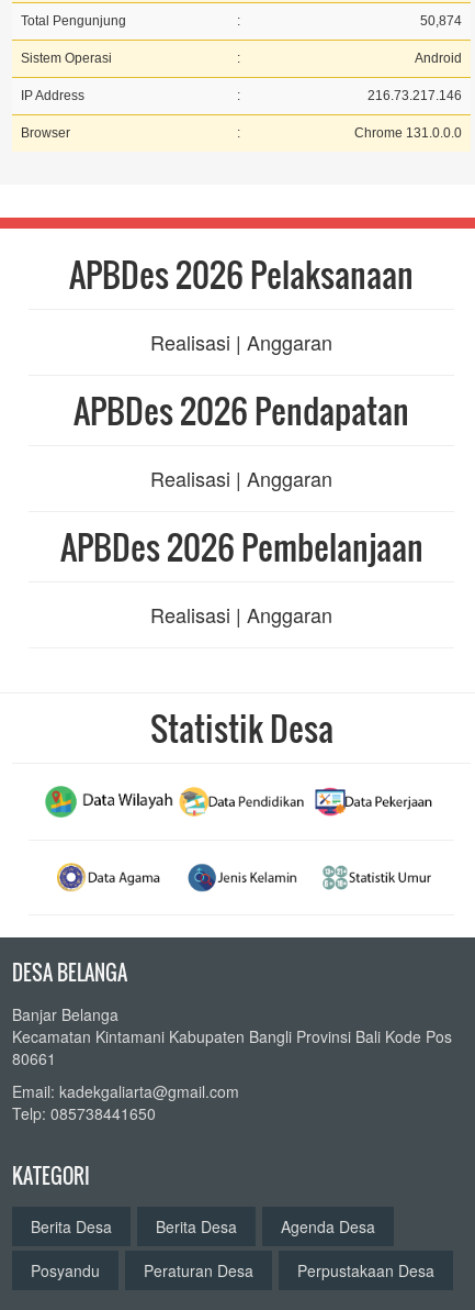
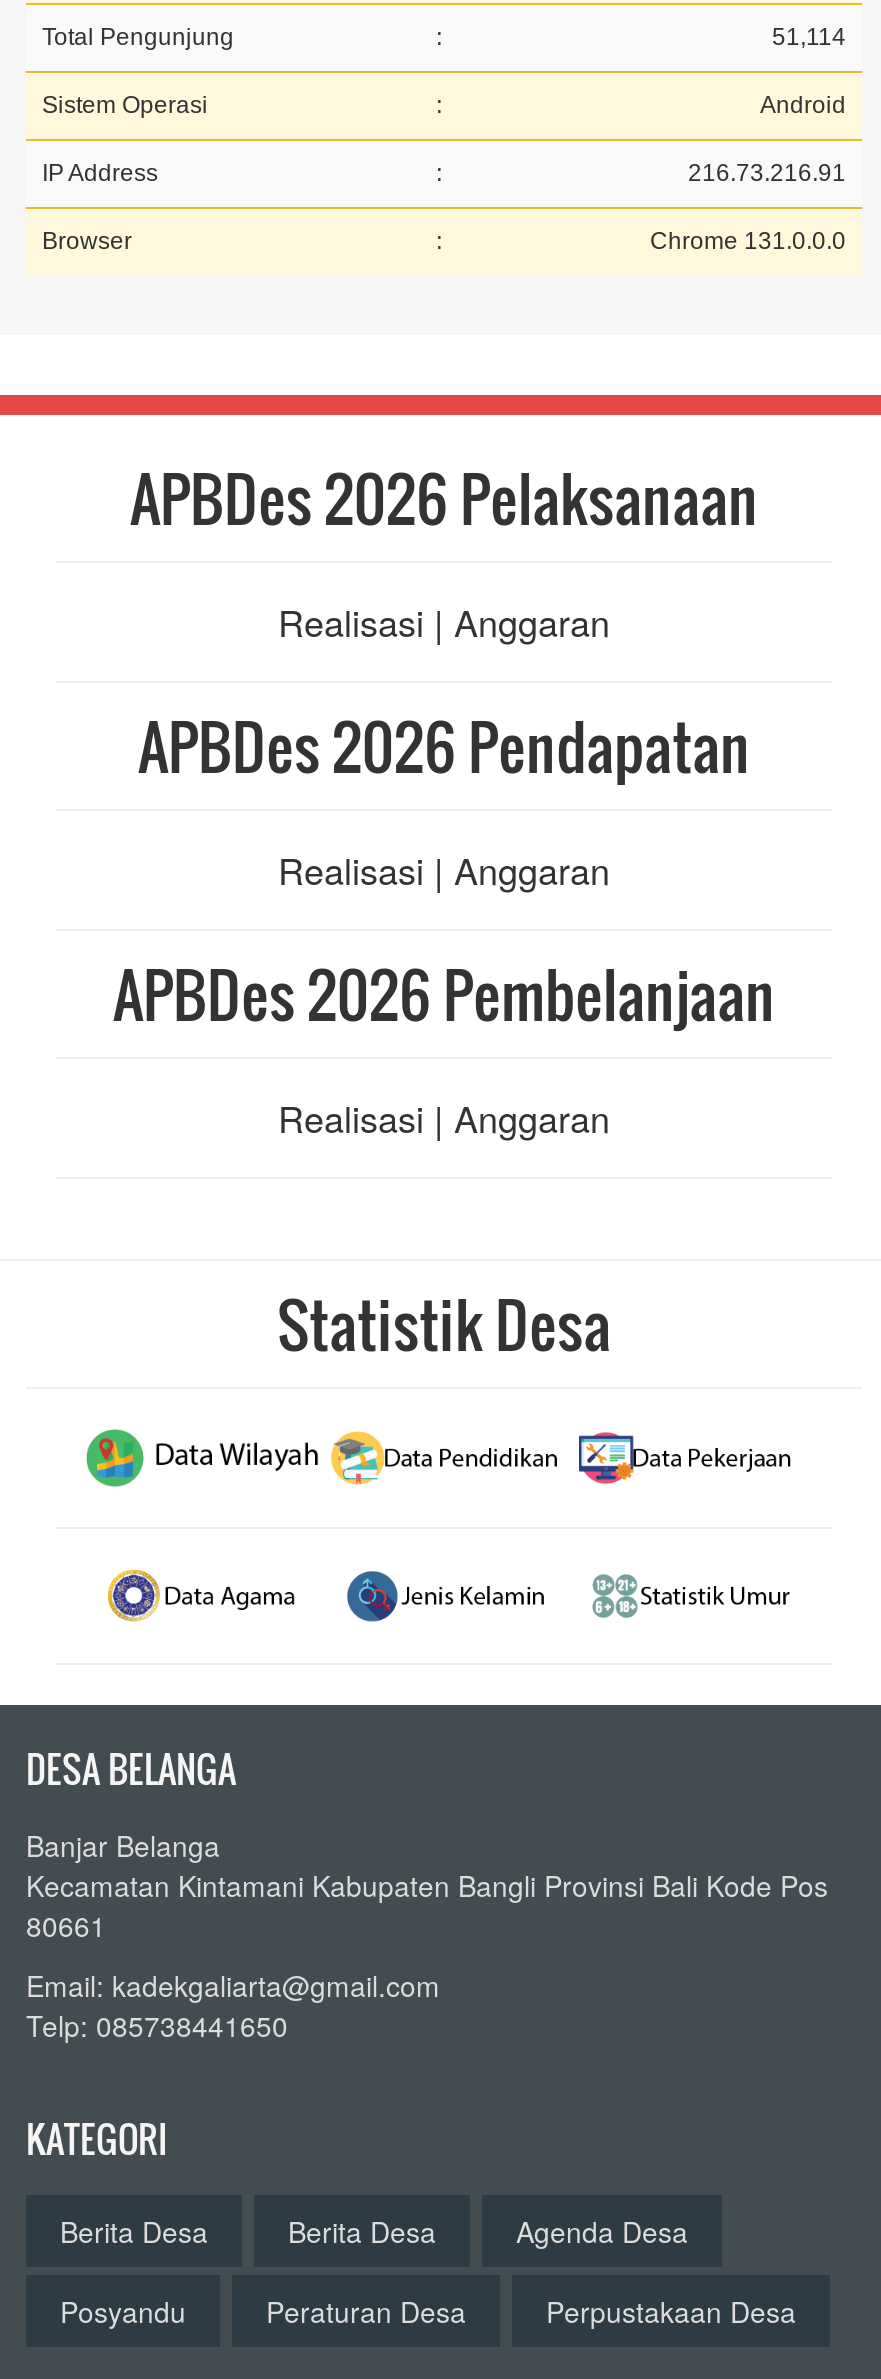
[420,13,462,29] 50,874 -> [772,23,846,51] 51,114
[367,88,462,103] 216.73.217.146 -> [688,159,846,187] 216.73.216.91

